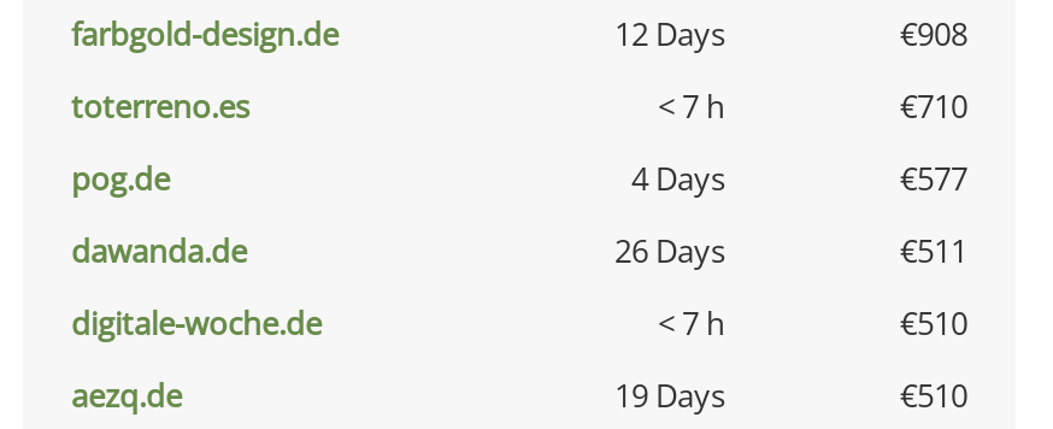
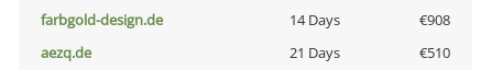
[614,12,725,55] 12 Days -> [289,10,340,30] 14 Days
[71,84,967,345] toterreno.es | < 7 h | €710 | pog.de | 4 Days | €577 | dawanda.de | 26 Days | €511 | digitale-woche.de | < 7 h | €510 -> none
[614,374,725,417] 19 Days -> [289,43,340,62] 21 Days

